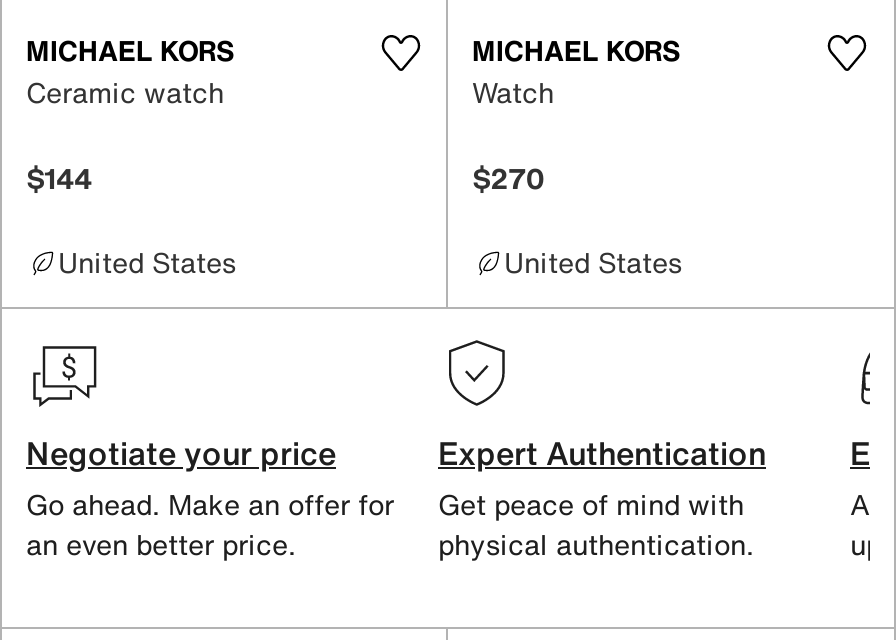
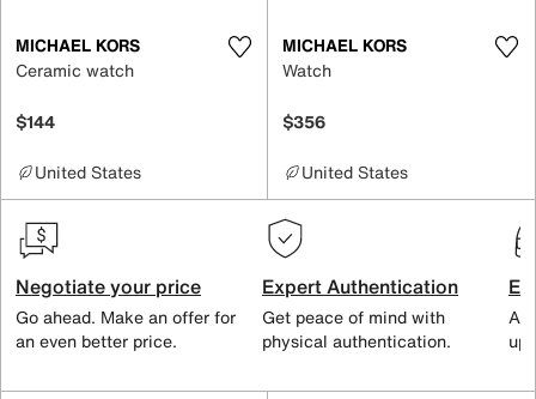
[472,158,544,200] $270 -> [282,110,325,135] $356

